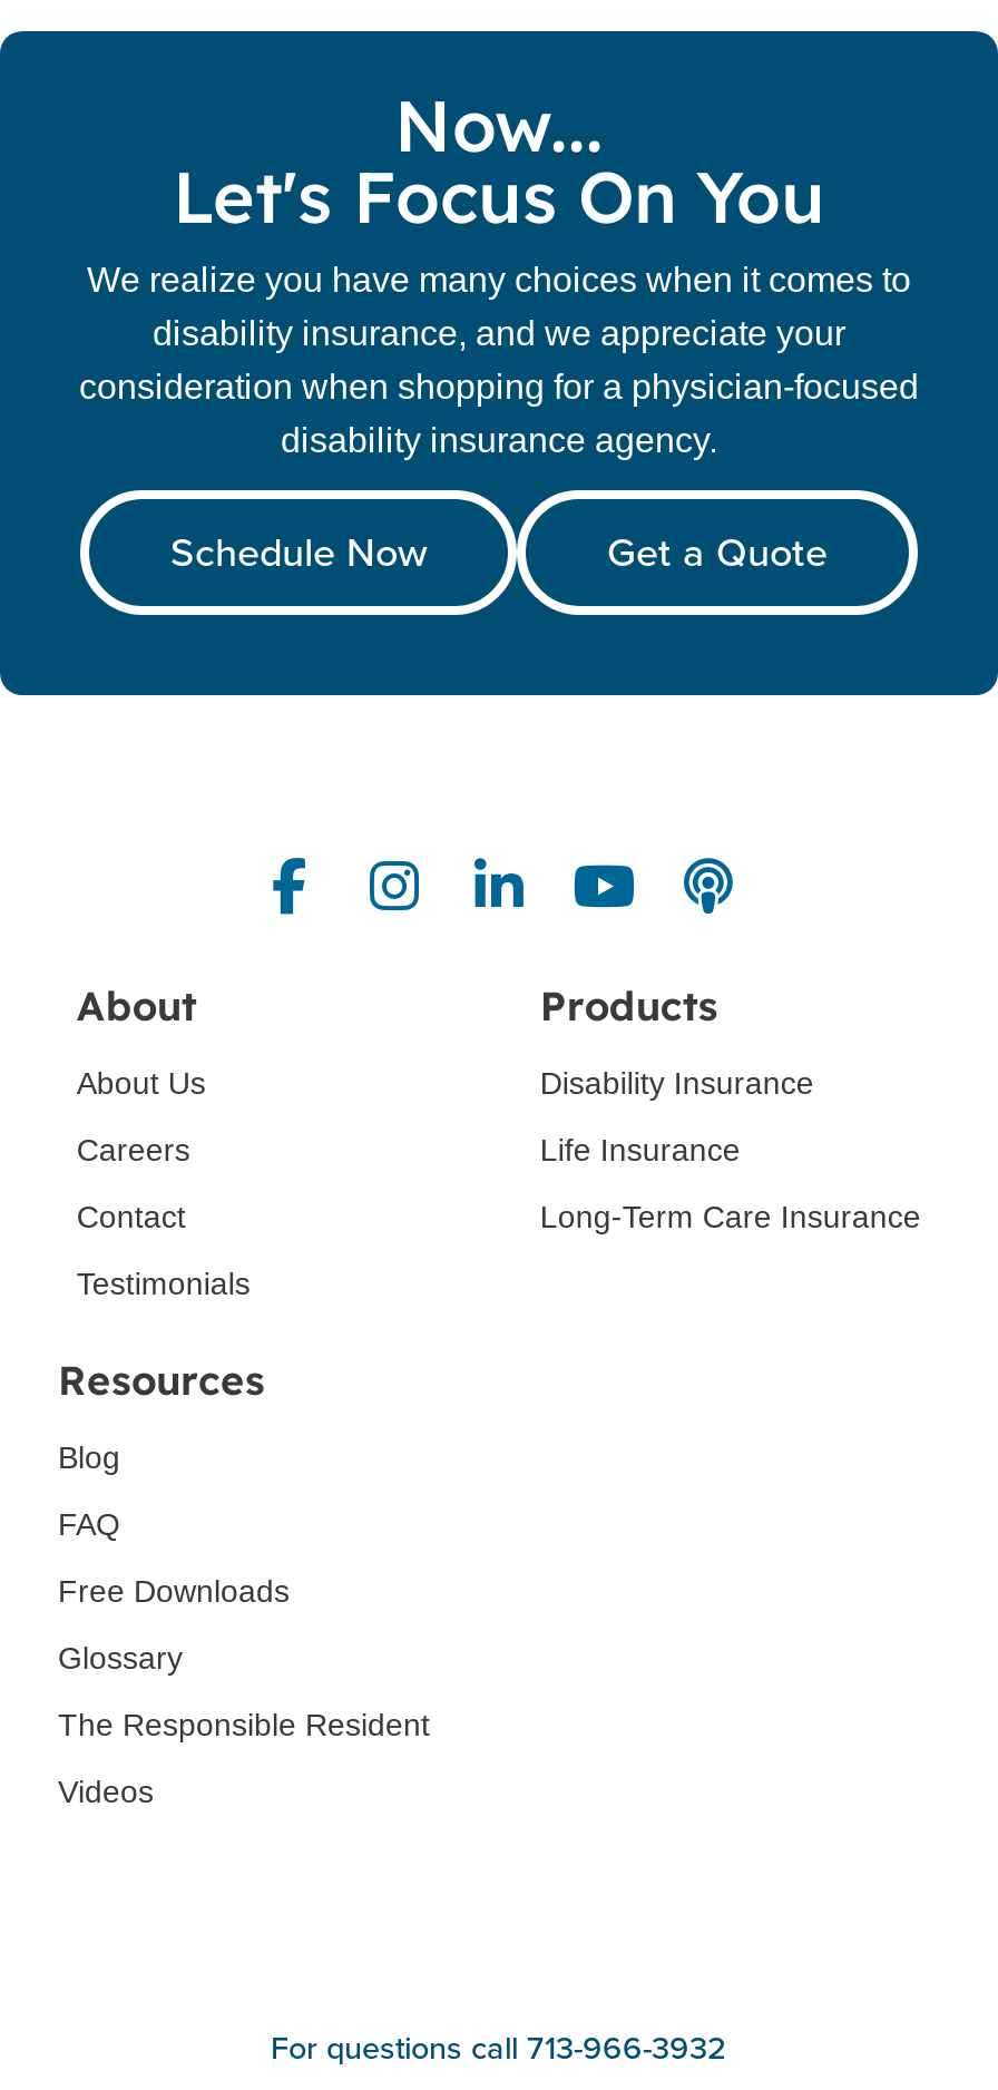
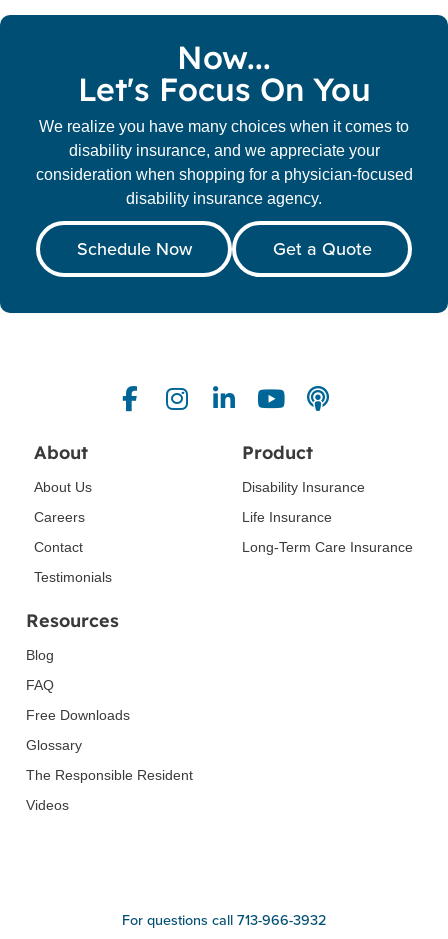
[540,981,718,1032] Products -> [242,441,313,464] Product

